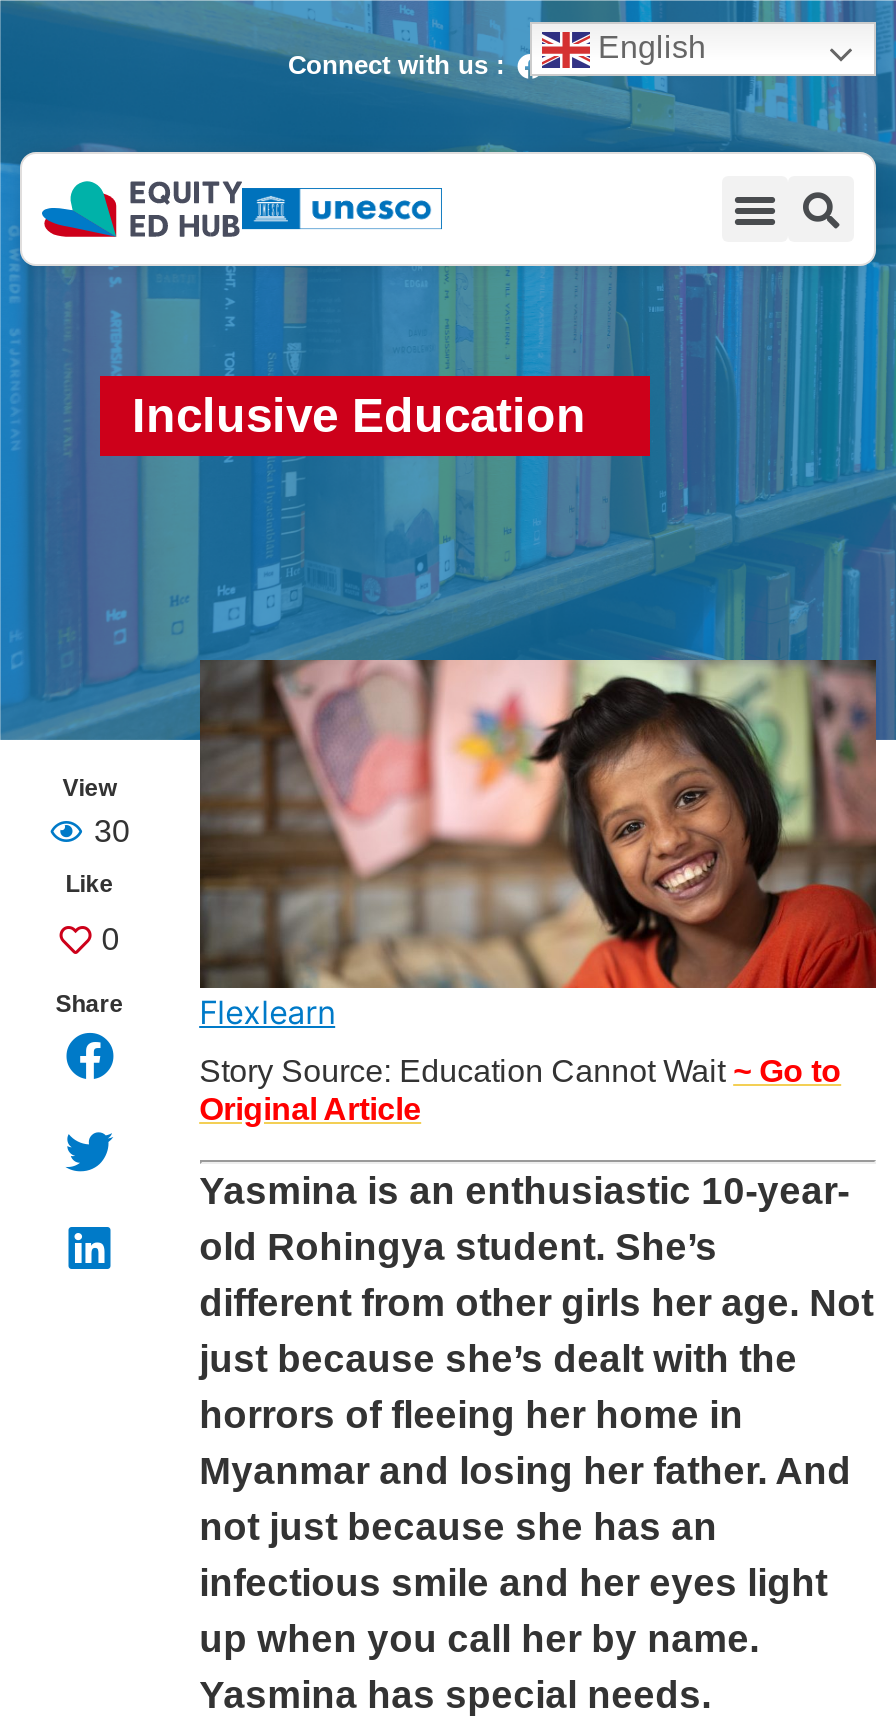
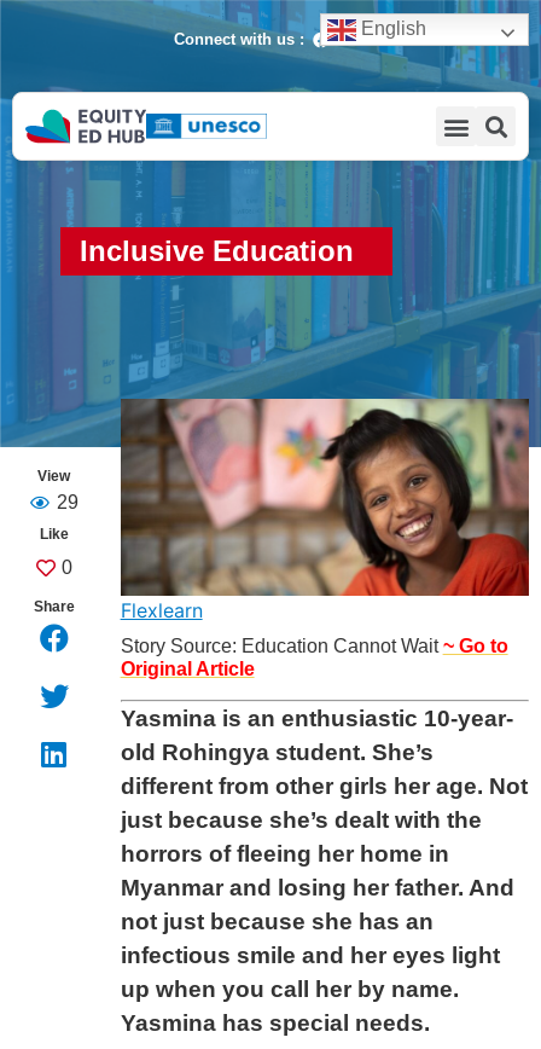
[94,814,130,848] 30 -> [57,492,78,512] 29

